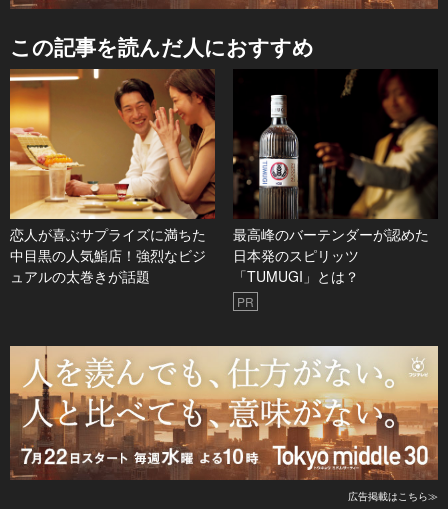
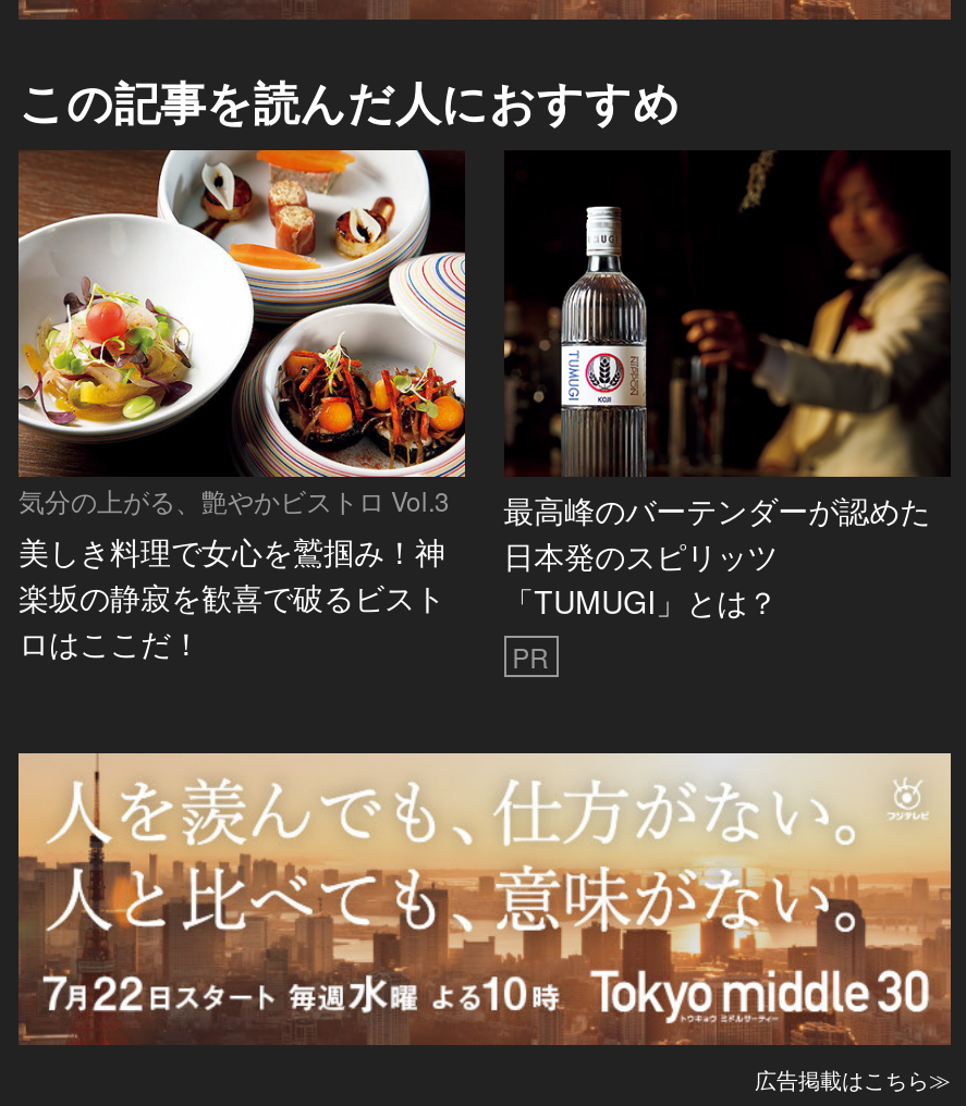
[9,69,216,286] [image] | 恋人が喜ぶサプライズに満ちた | 中目黒の人気鮨店！強烈なビジ | ュアルの太巻きが話題 -> [16,148,467,665] [image] | 気分の上がる、艶やかビストロ Vol.3 | 美しき料理で女心を鷲掴み！神 | 楽坂の静寂を歓喜で破るビスト | ロはここだ！

